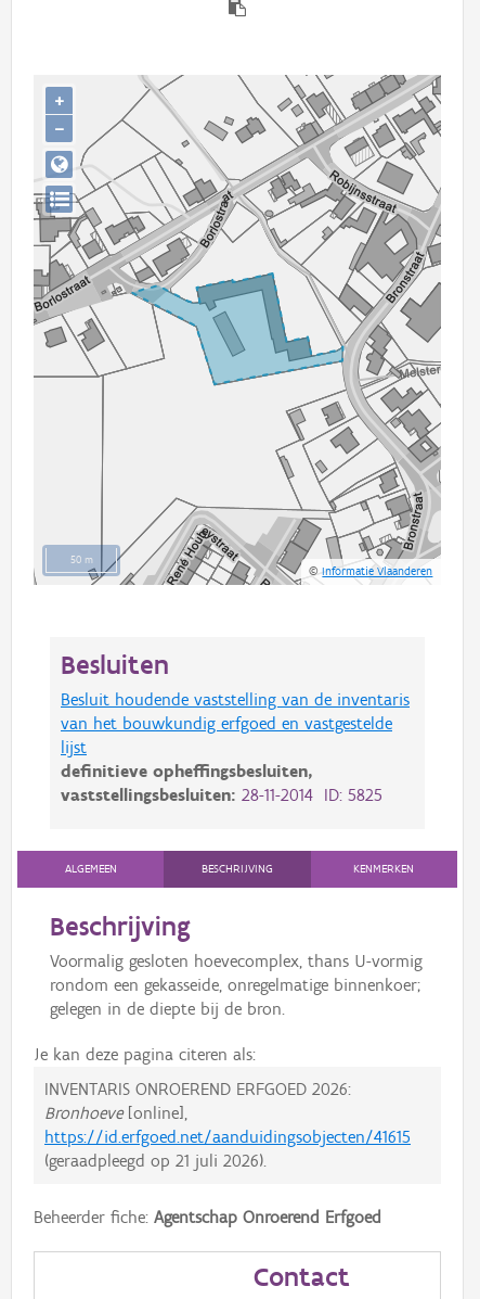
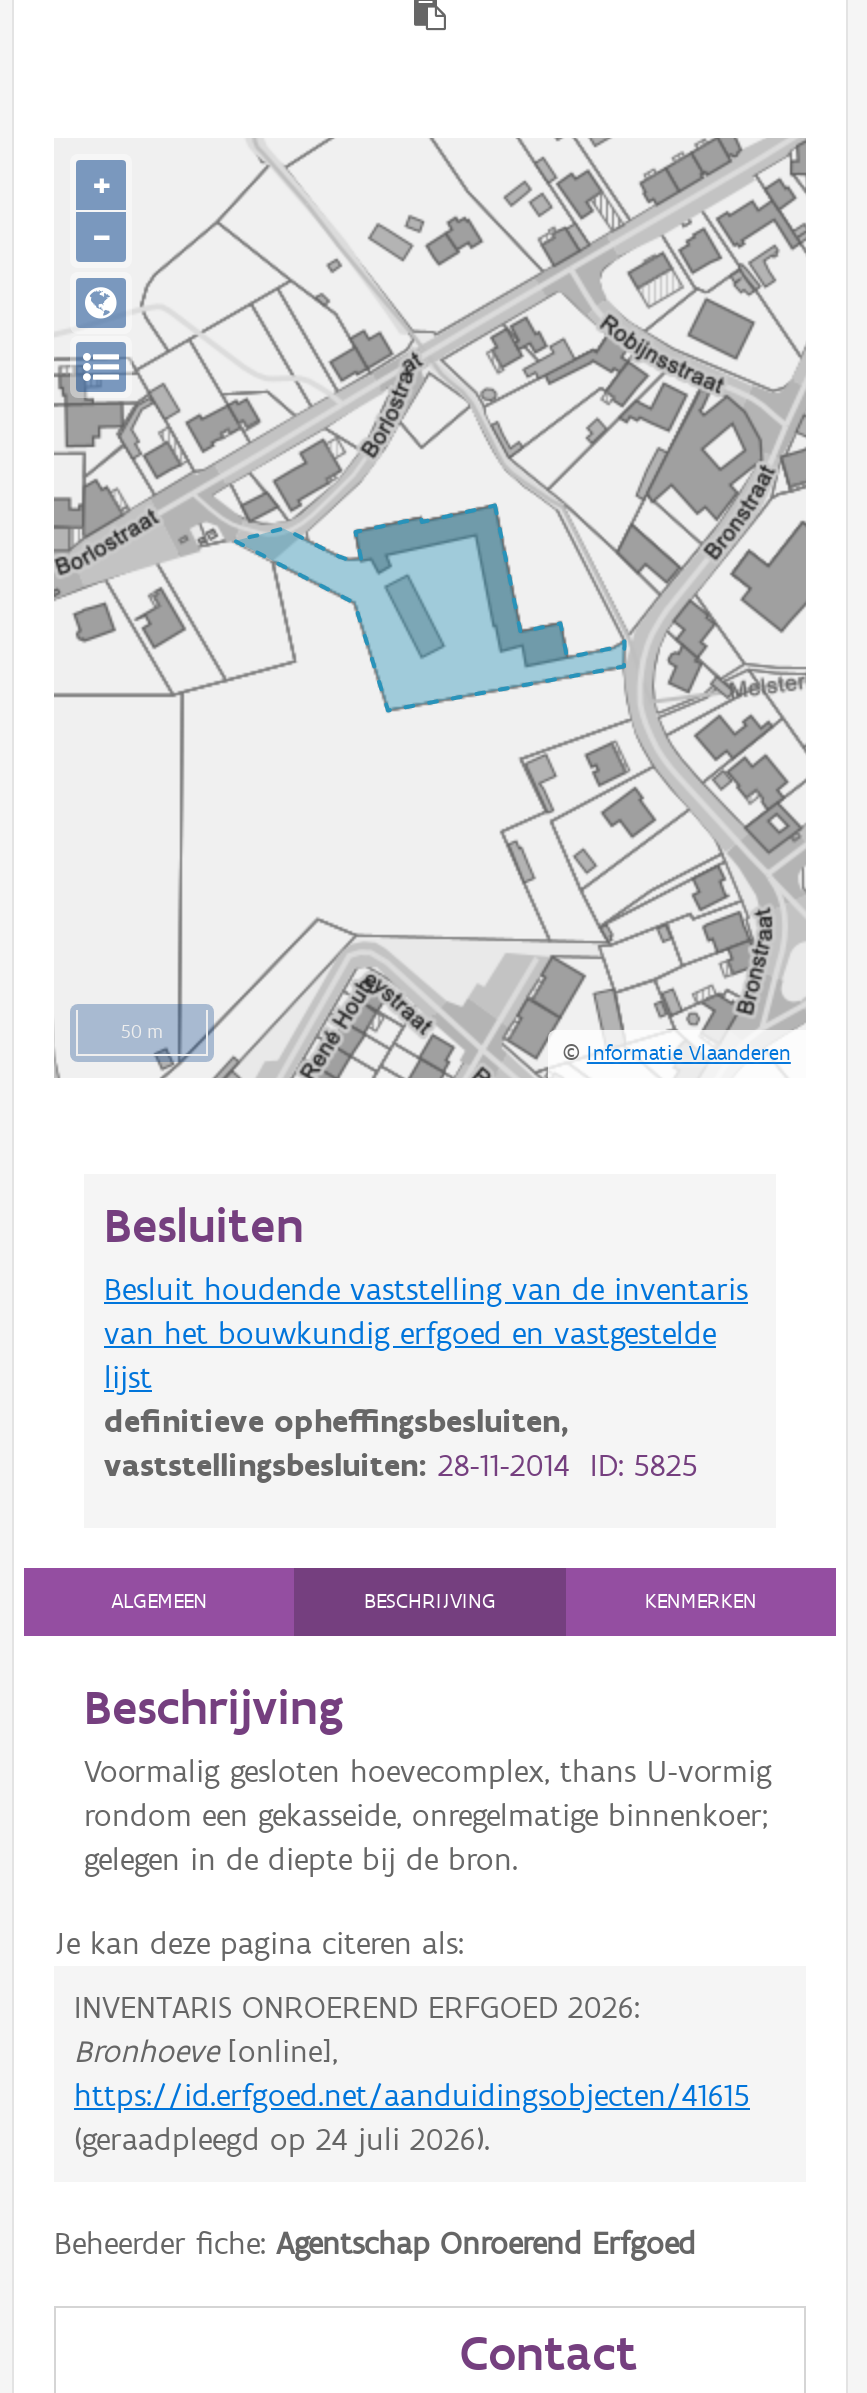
[44,1150,267,1171] (geraadpleegd op 21 juli 2026). -> [74,2120,490,2158] (geraadpleegd op 24 juli 2026).

